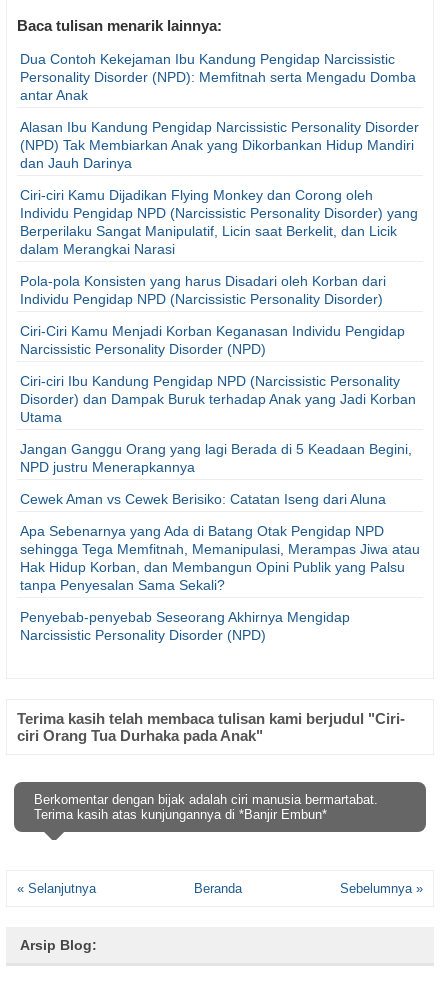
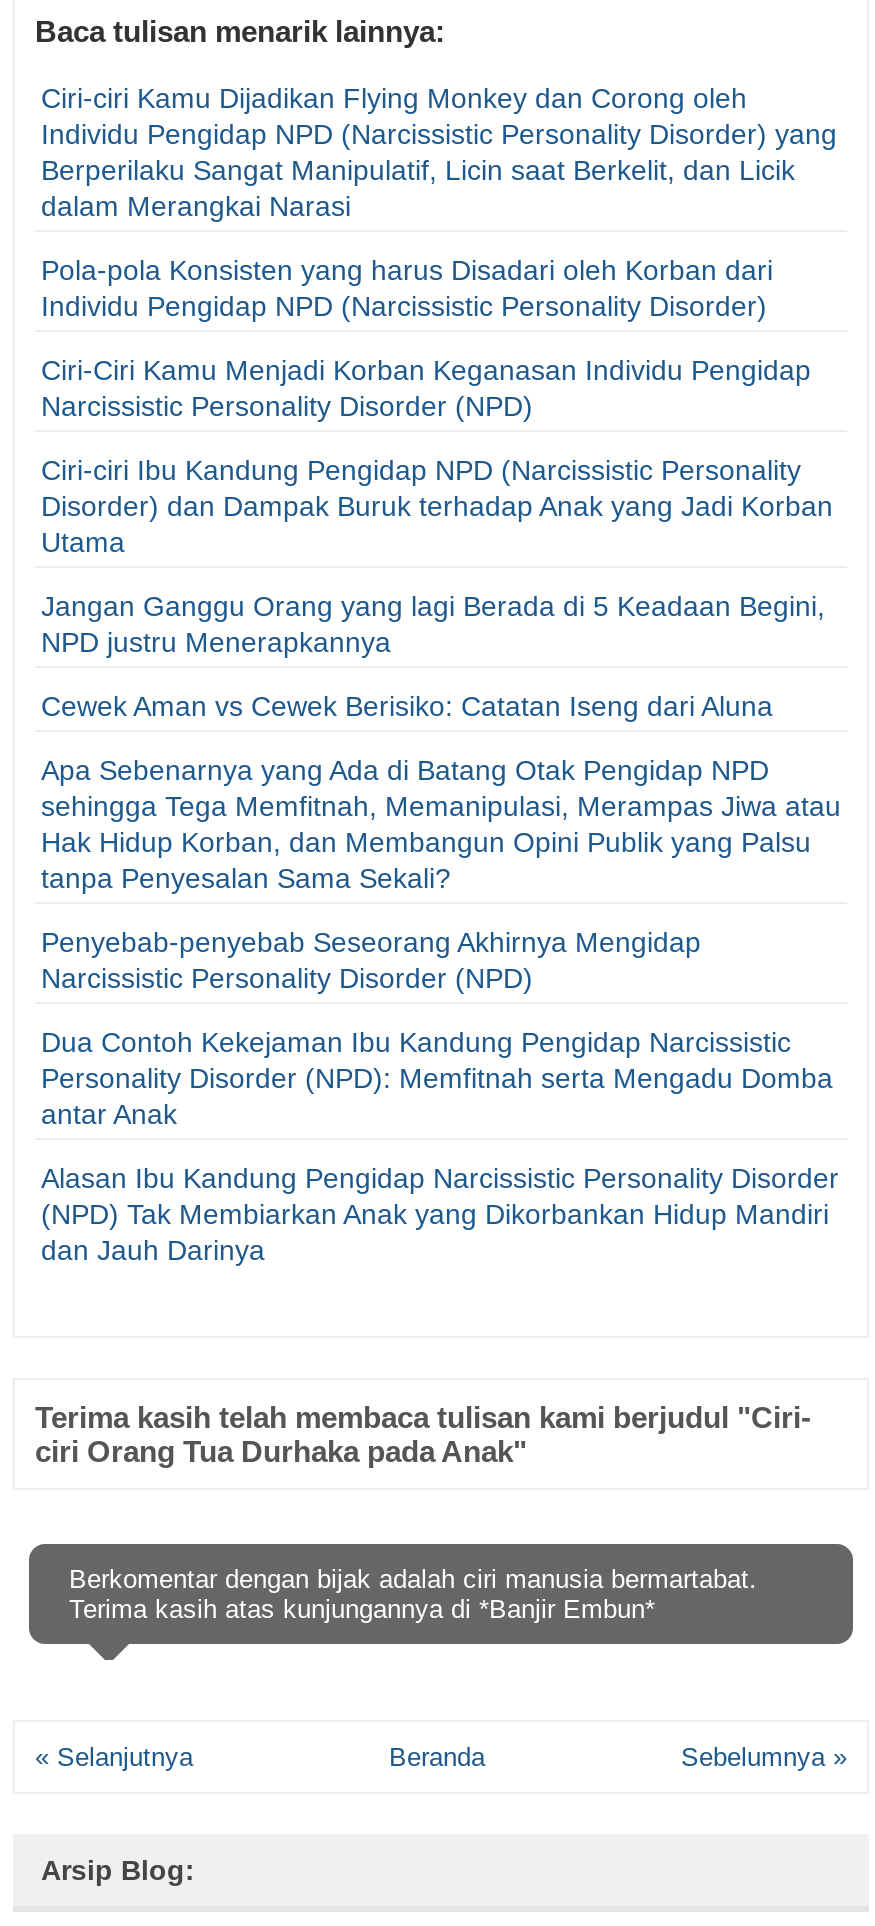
moved [20,51,419,171] -> [41,1025,839,1265]: Dua Contoh Kekejaman Ibu Kandung Pengidap Narcissistic | Personality Disorder (NPD): Memfitnah serta Mengadu Domba | antar Anak | Alasan Ibu Kandung Pengidap Narcissistic Personality Disorder | (NPD) Tak Membiarkan Anak yang Dikorbankan Hidup Mandiri | dan Jauh Darinya
moved [20,187,420,643] -> [41,81,841,993]: Ciri-ciri Kamu Dijadikan Flying Monkey dan Corong oleh | Individu Pengidap NPD (Narcissistic Personality Disorder) yang | Berperilaku Sangat Manipulatif, Licin saat Berkelit, dan Licik | ... | Penyebab-penyebab Seseorang Akhirnya Mengidap | Narcissistic Personality Disorder (NPD)

